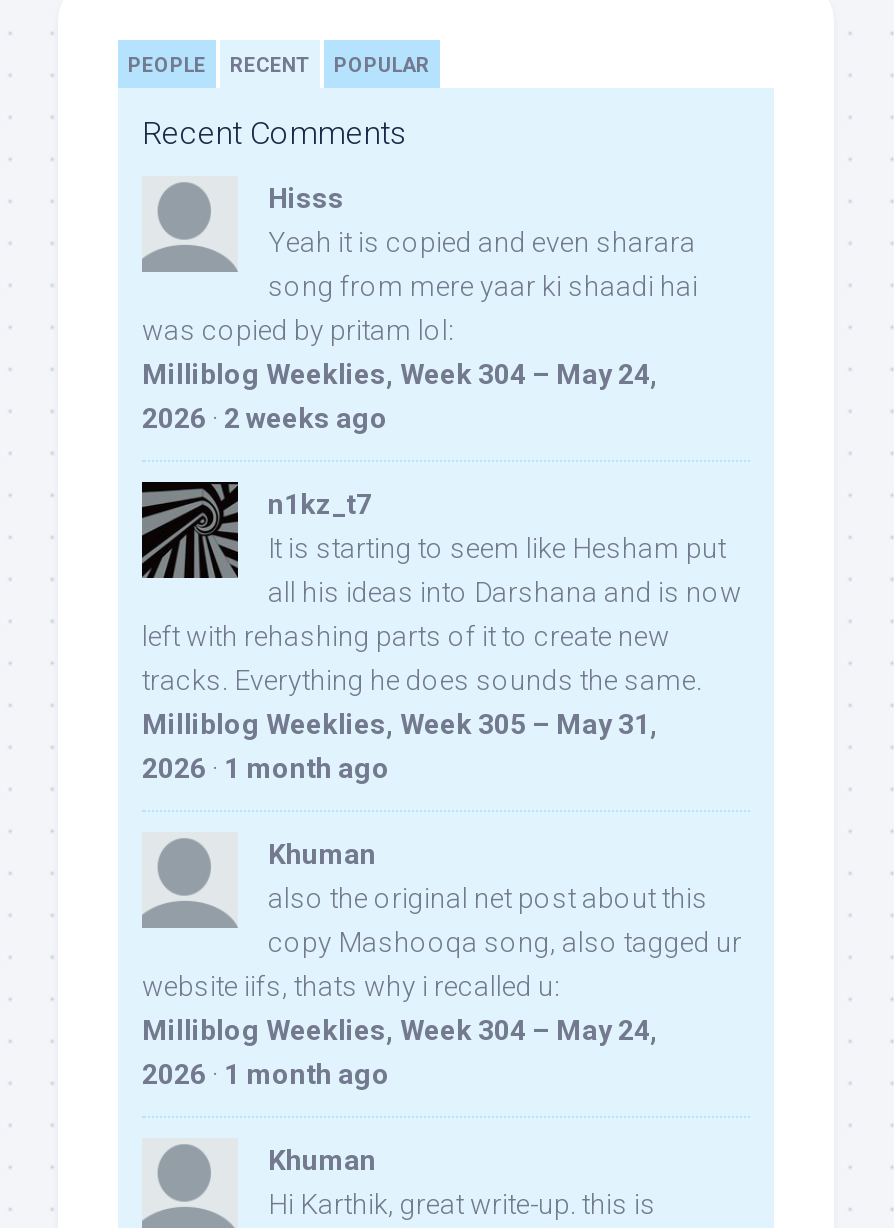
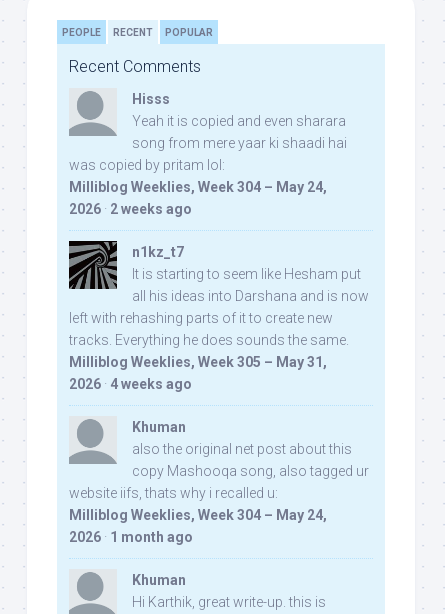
[142,753,390,785] 2026 · 1 month ago -> [69,376,192,392] 2026 · 4 weeks ago

